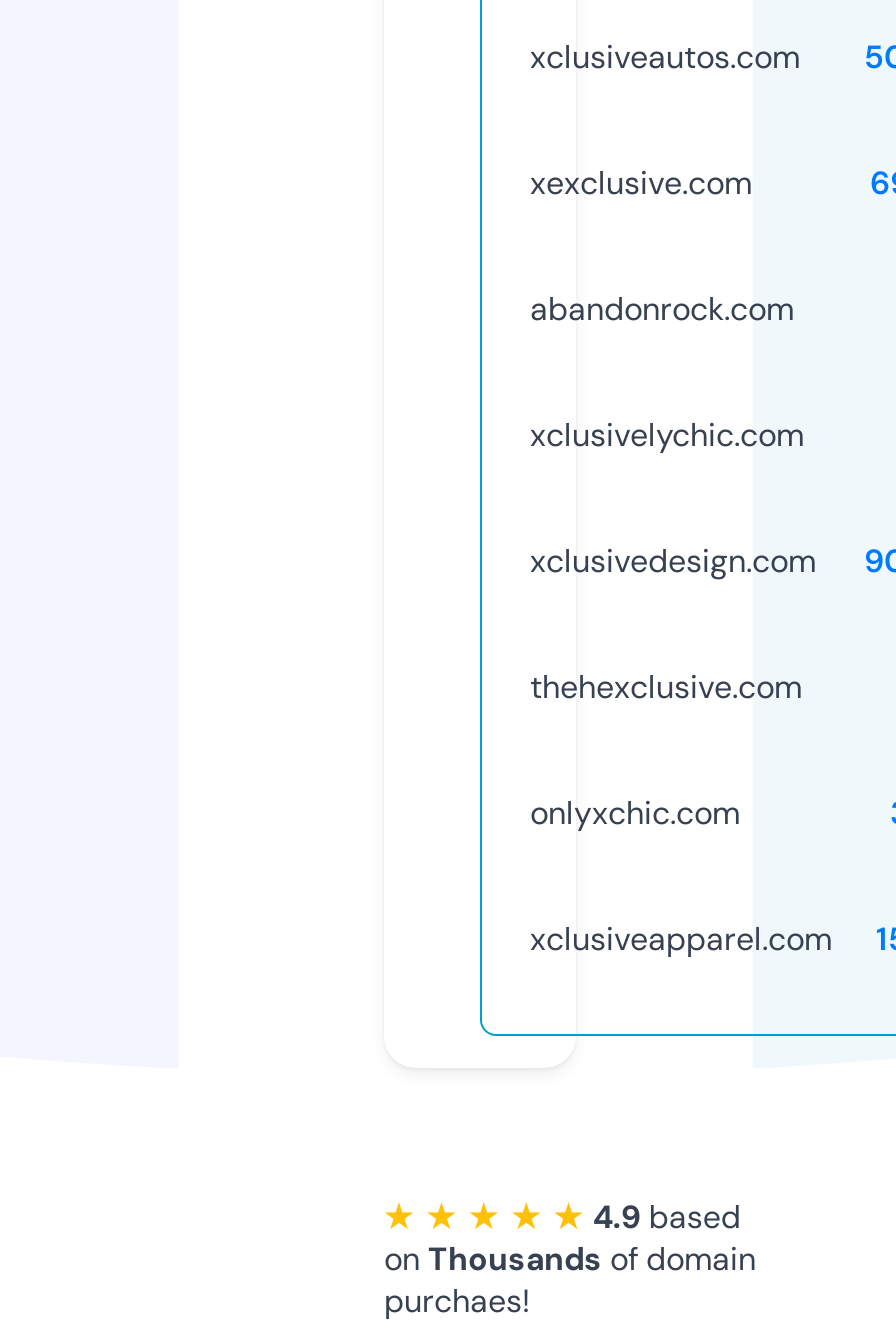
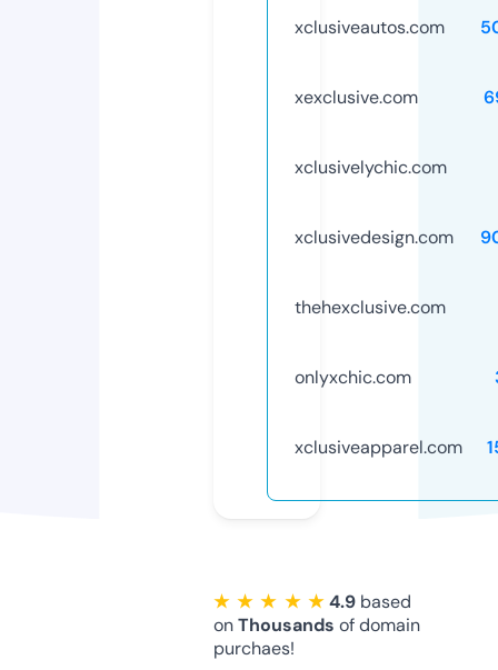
[530,288,794,330] abandonrock.com -> none

